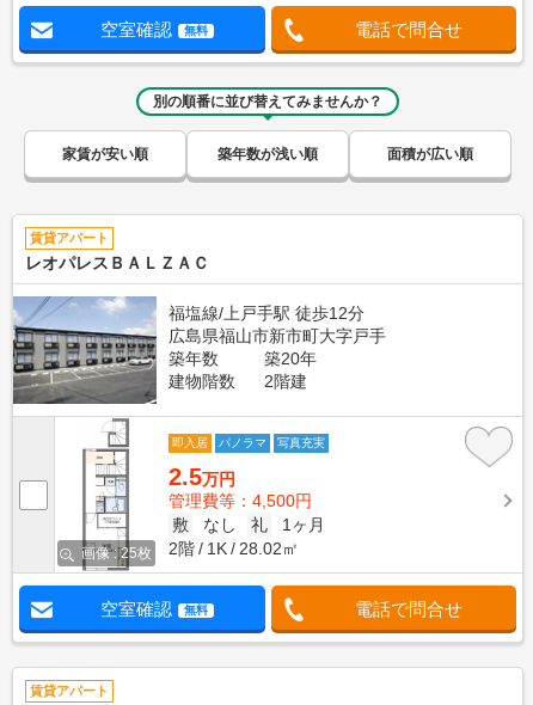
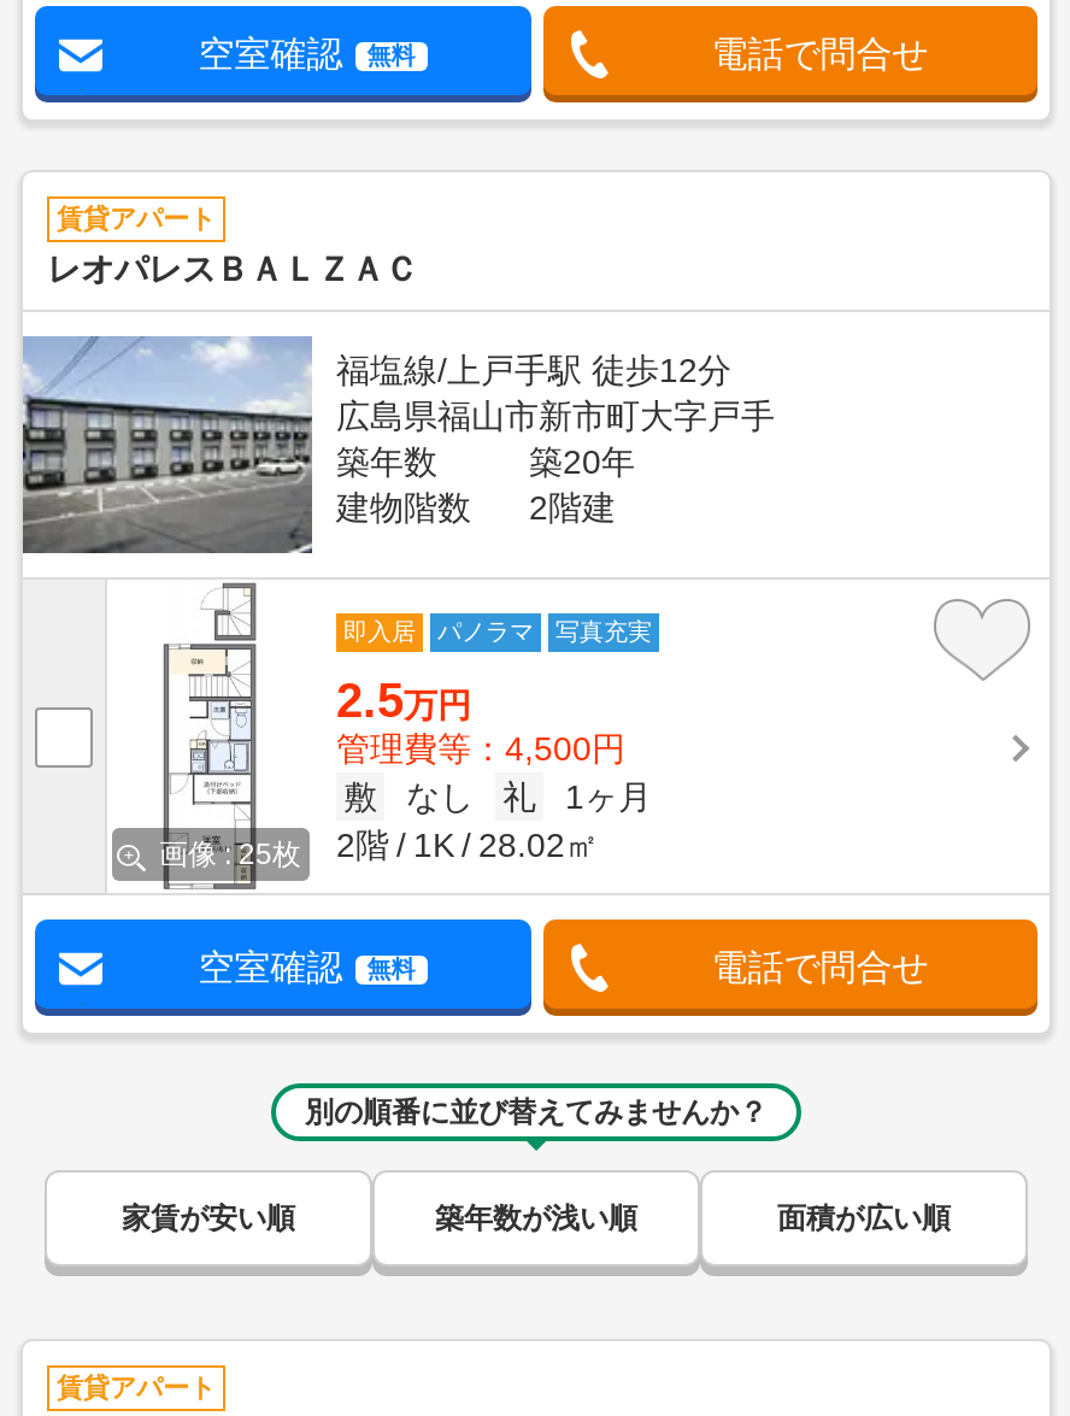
moved [62,94,473,163] -> [122,1096,951,1236]: 別の順番に並び替えてみませんか？ | 家賃が安い順 | 築年数が浅い順 | 面積が広い順
moved [11,231,462,619] -> [18,204,929,988]: [image] | 賃貸アパート | レオパレスＢＡＬＺＡＣ | ... | 無料 | 電話で問合せ

